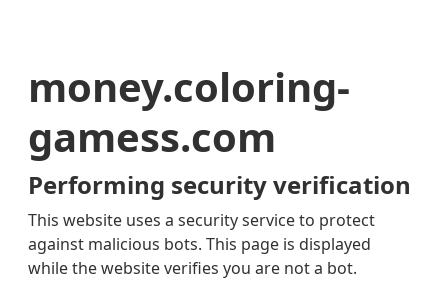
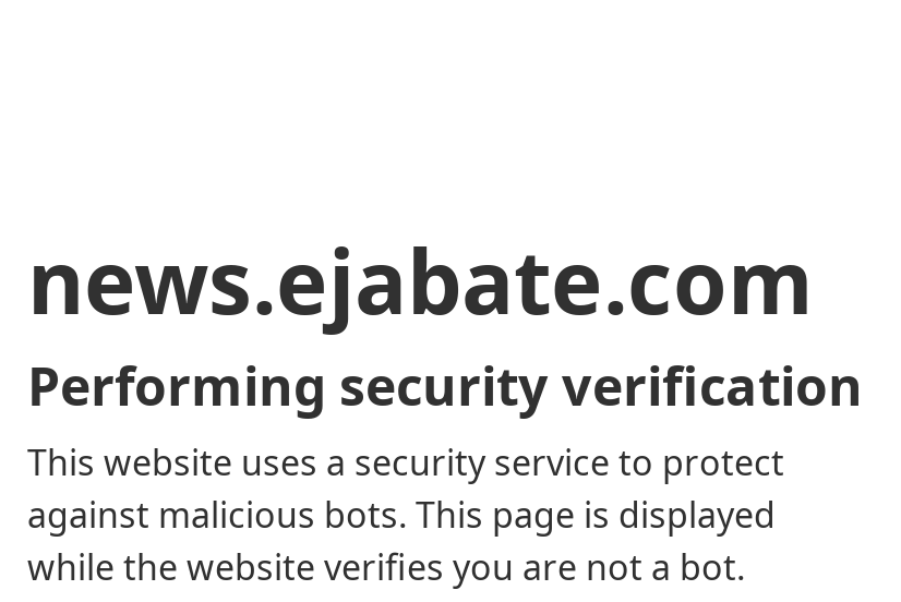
[28,59,350,164] money.coloring- | gamess.com -> [27,220,813,340] news.ejabate.com

